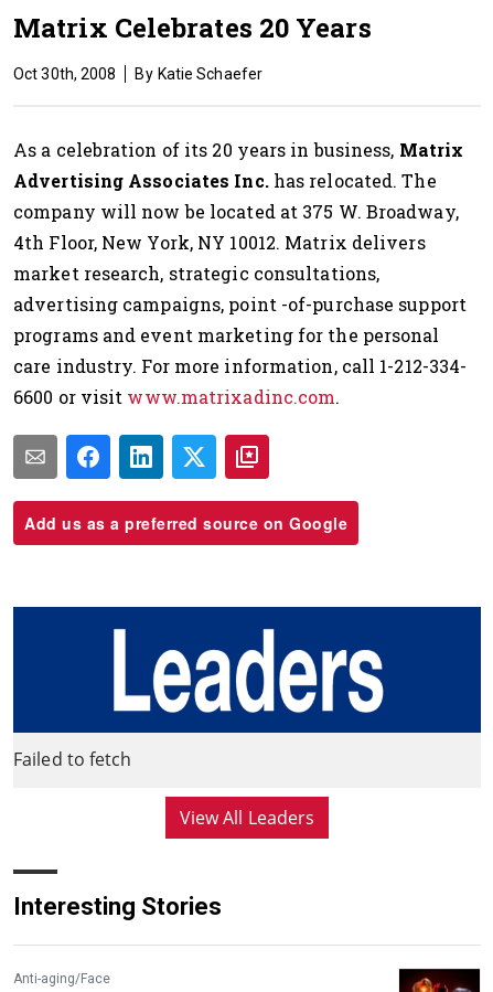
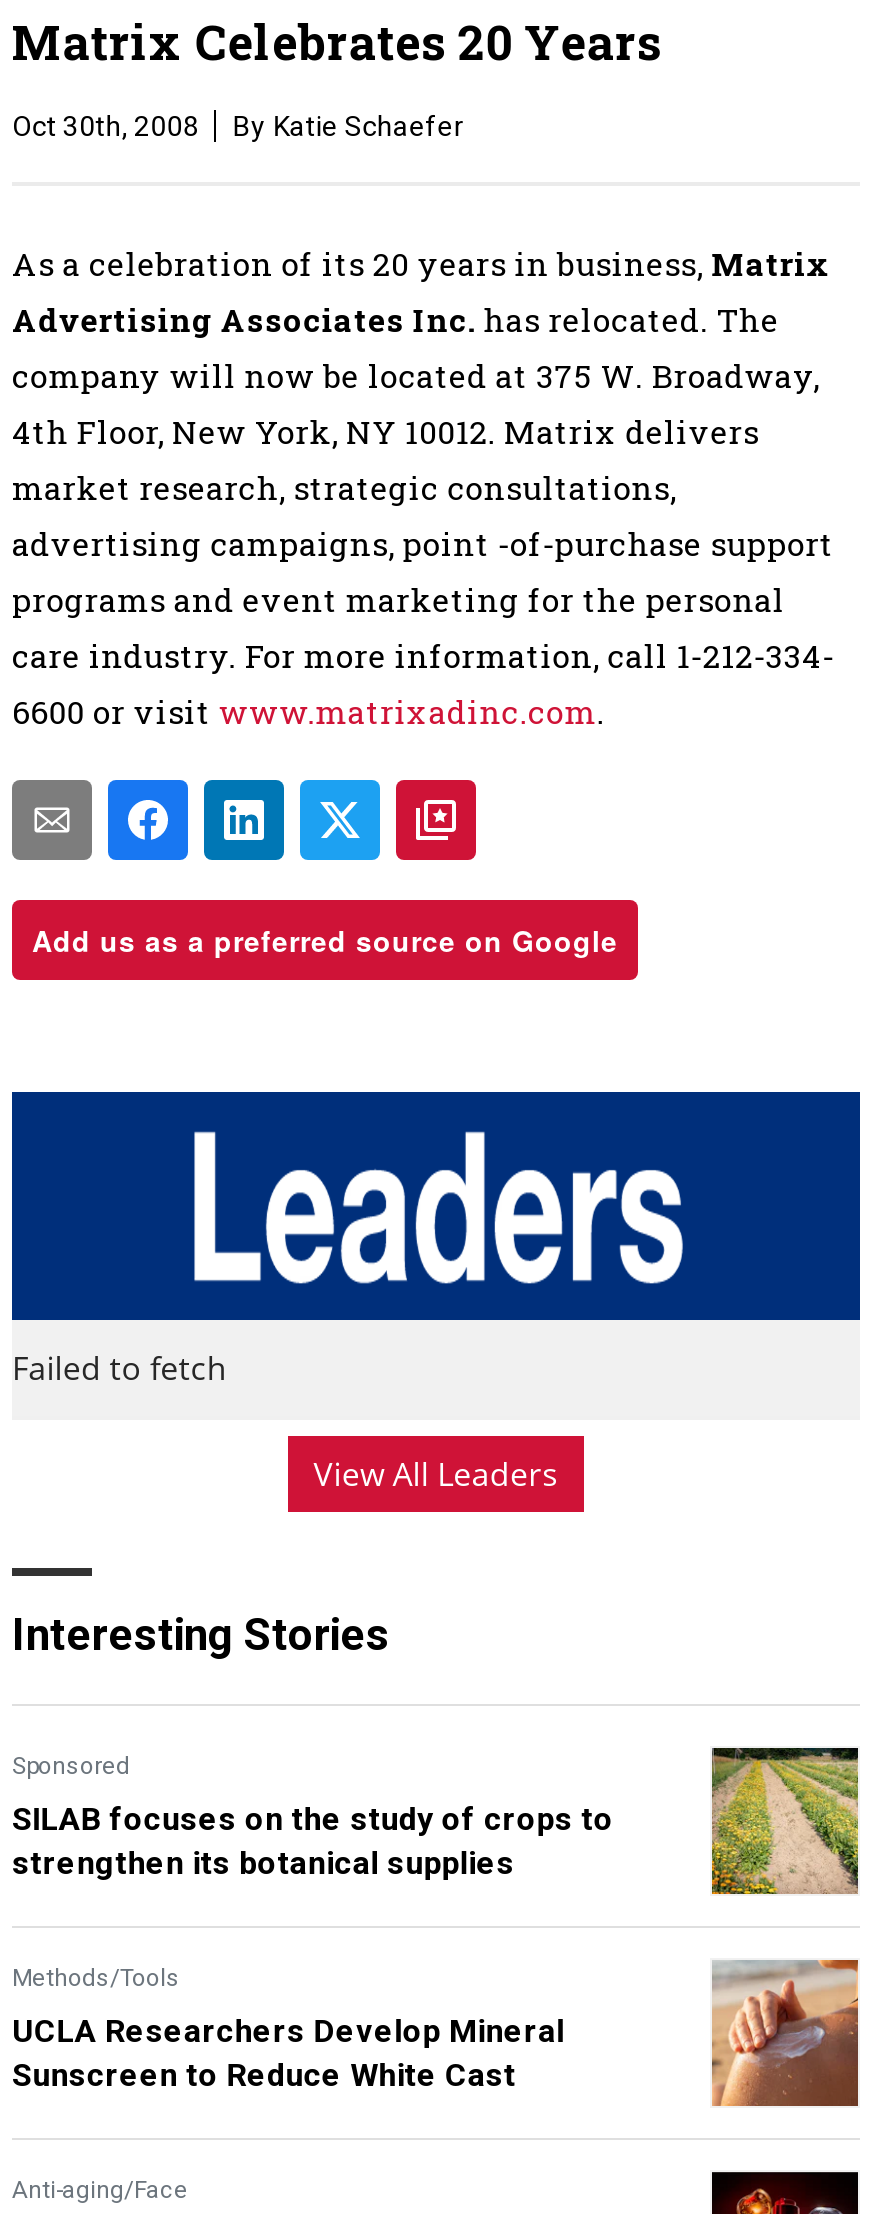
none -> [12,1752,614,2094] Sponsored | SILAB focuses on the study of crops to | strengthen its botanical supplies | Methods/Tools | UCLA Researchers Develop Mineral | Sunscreen to Reduce White Cast
none -> [710,1748,860,1896] [image]
none -> [710,1958,860,2108] [image]

